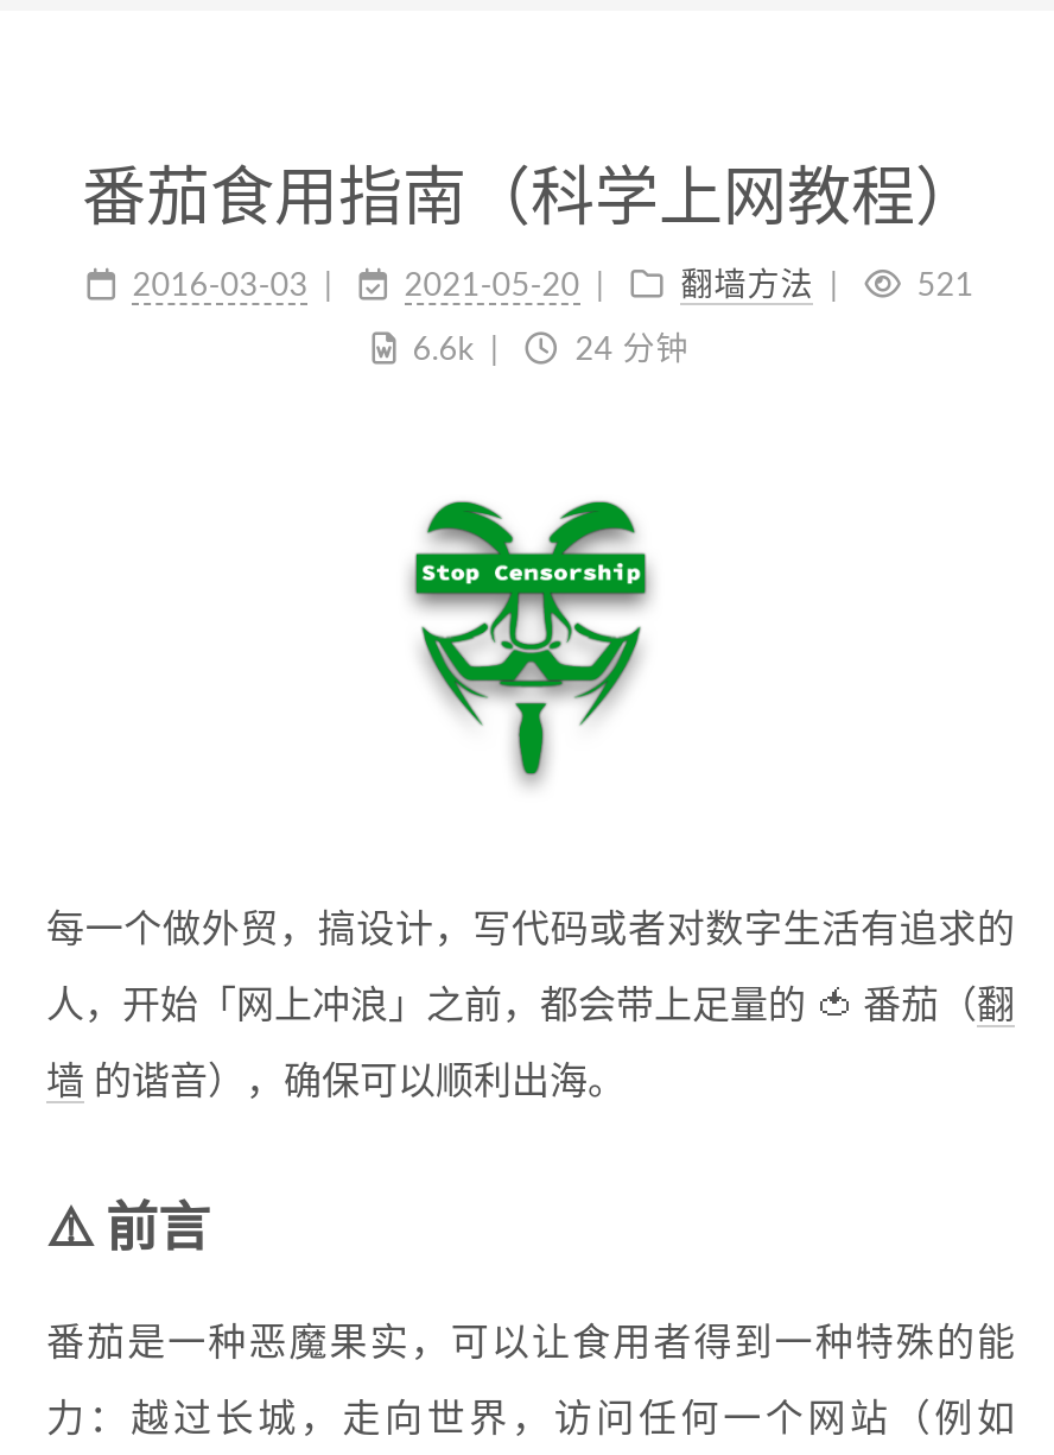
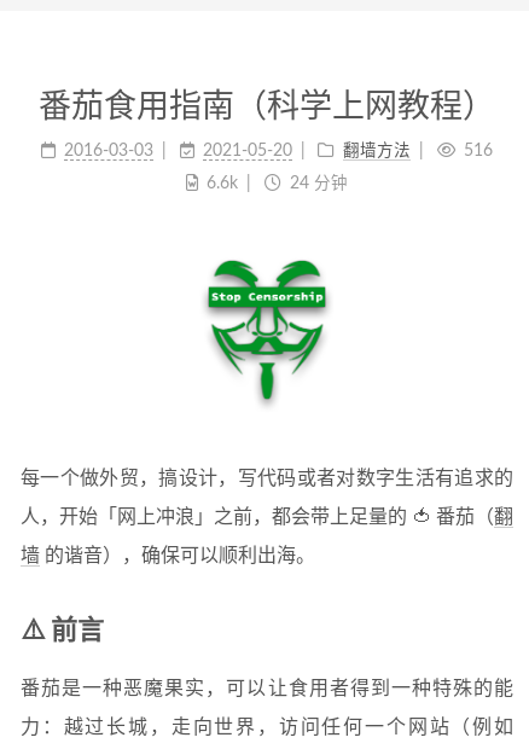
[917,270,974,303] 521 -> [464,143,493,159] 516

